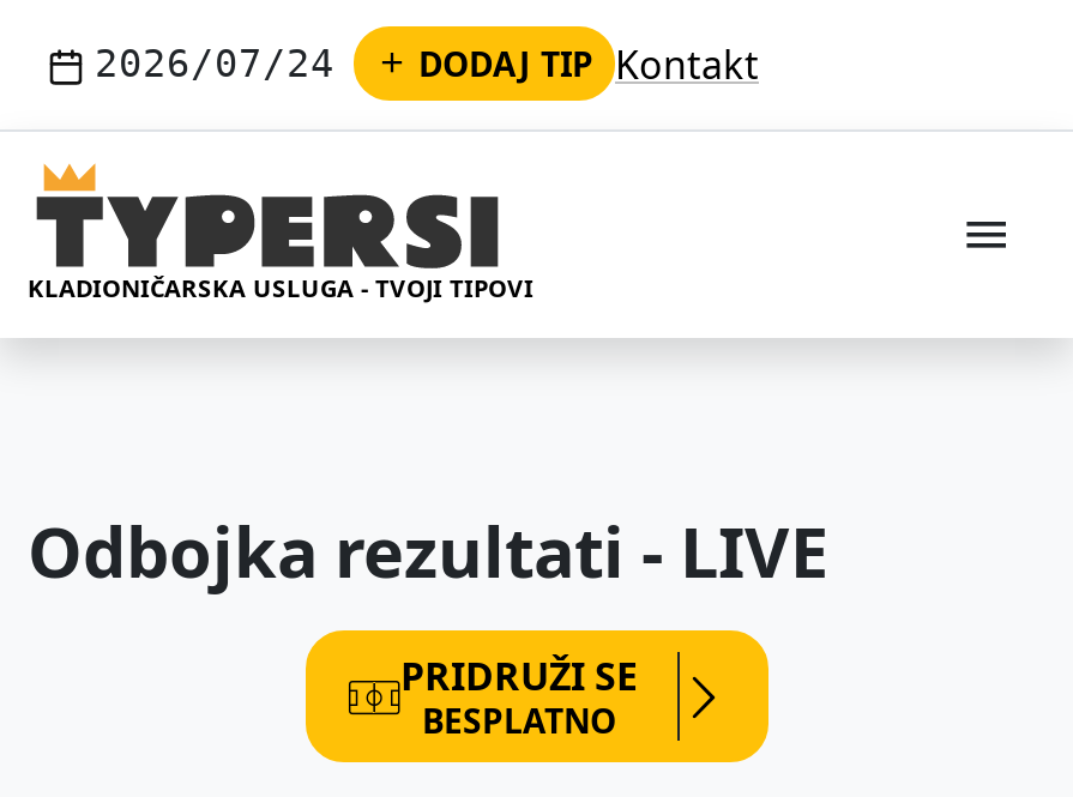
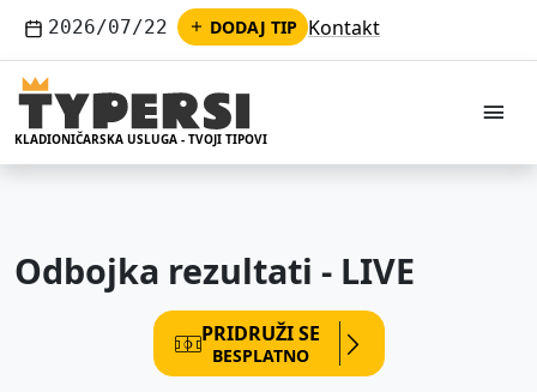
[95,37,759,90] 2026/07/24 DODAJ TIP Kontakt -> [48,14,380,40] 2026/07/22 DODAJ TIP Kontakt

